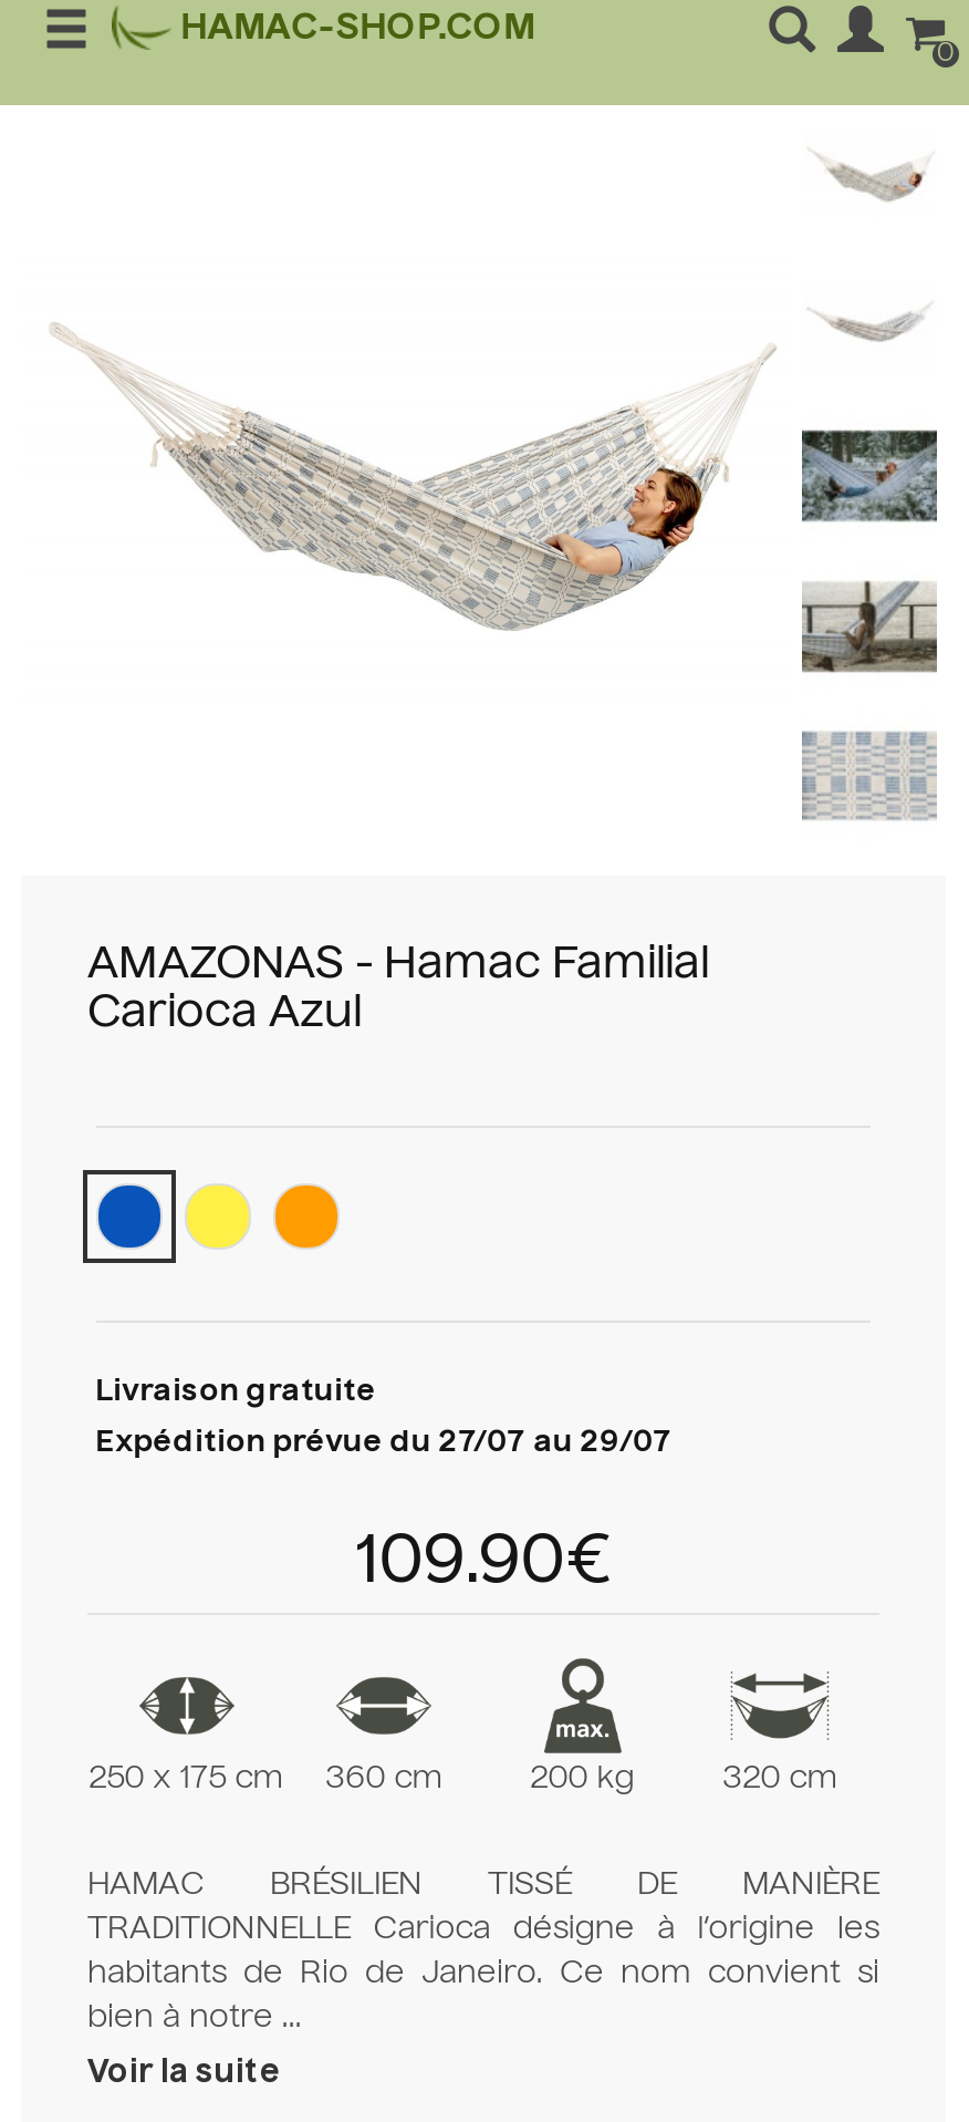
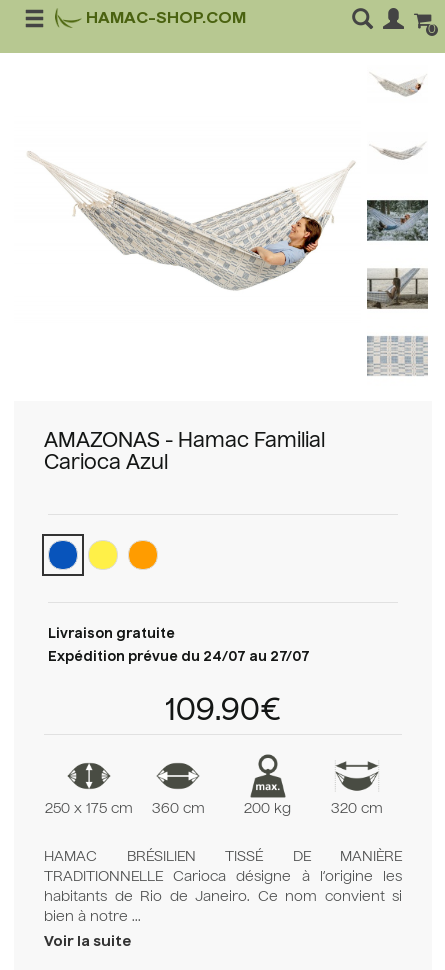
[95,1428,673,1457] Expédition prévue du 27/07 au 29/07 -> [48,650,310,663] Expédition prévue du 24/07 au 27/07

